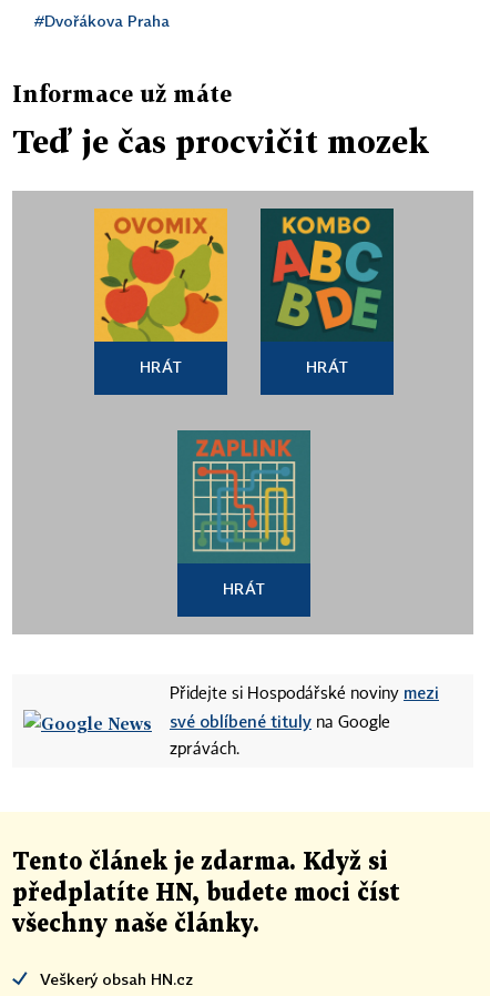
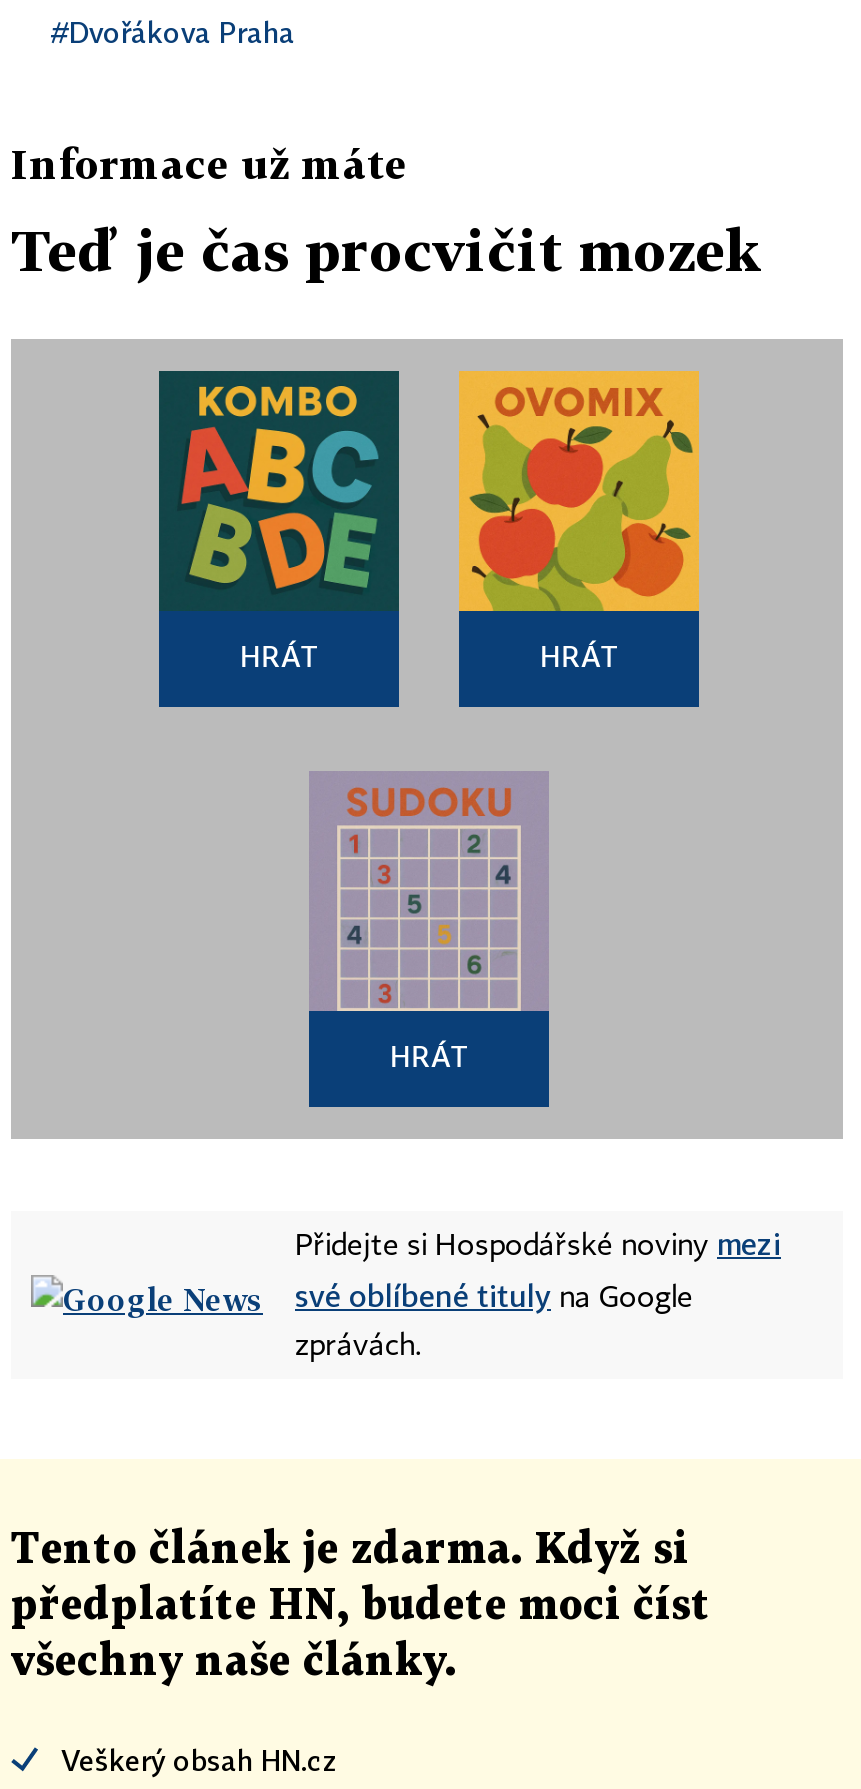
[93,207,228,343] [image] -> [157,369,401,611] [image]
[259,207,395,342] [image] -> [457,369,701,613] [image]
[177,430,310,563] [image] -> [311,773,547,1013] [image]

